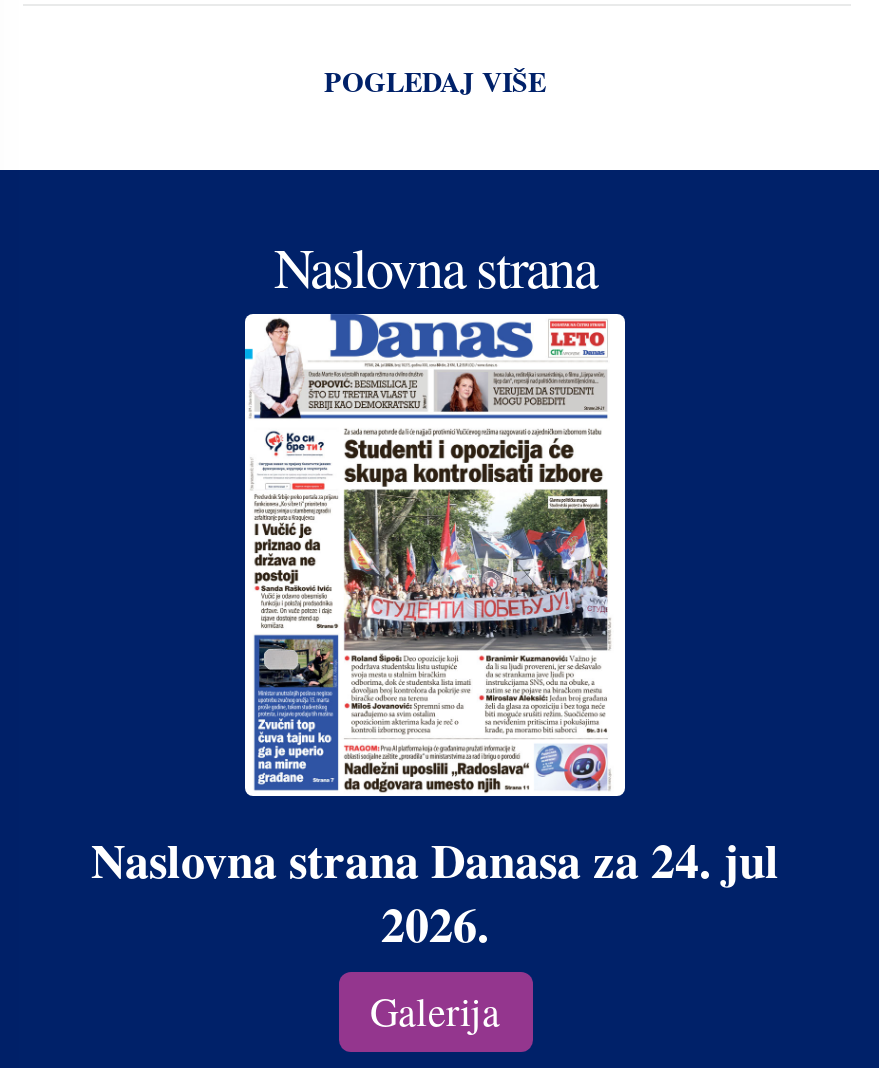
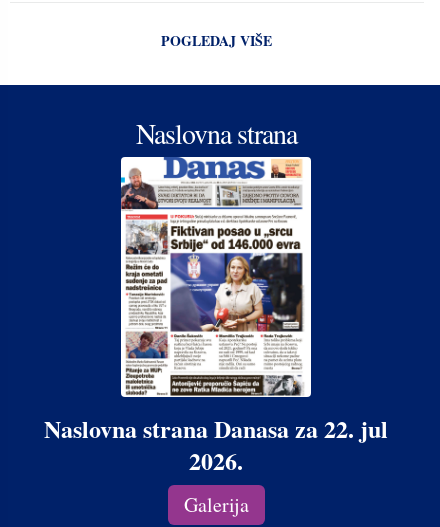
[91,318,779,894] [image] | Naslovna strana Danasa za 24. jul -> [44,158,388,446] [image] | Naslovna strana Danasa za 22. jul

